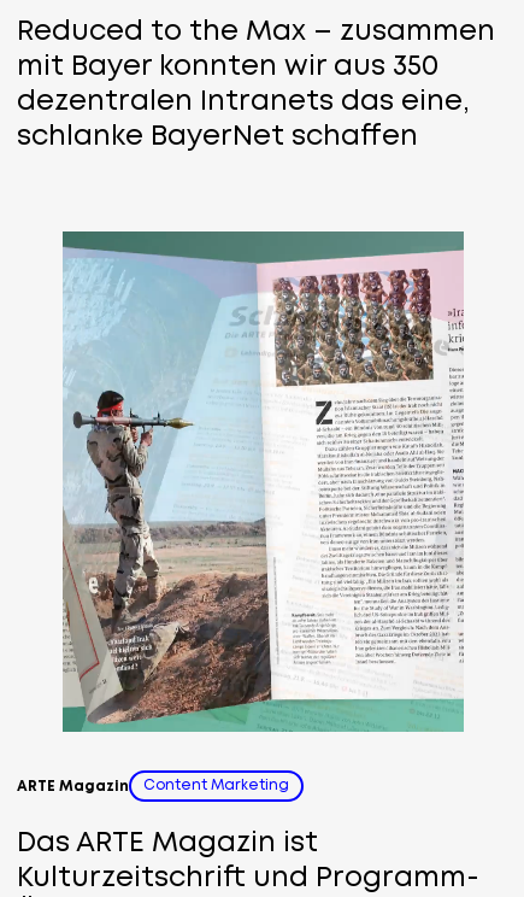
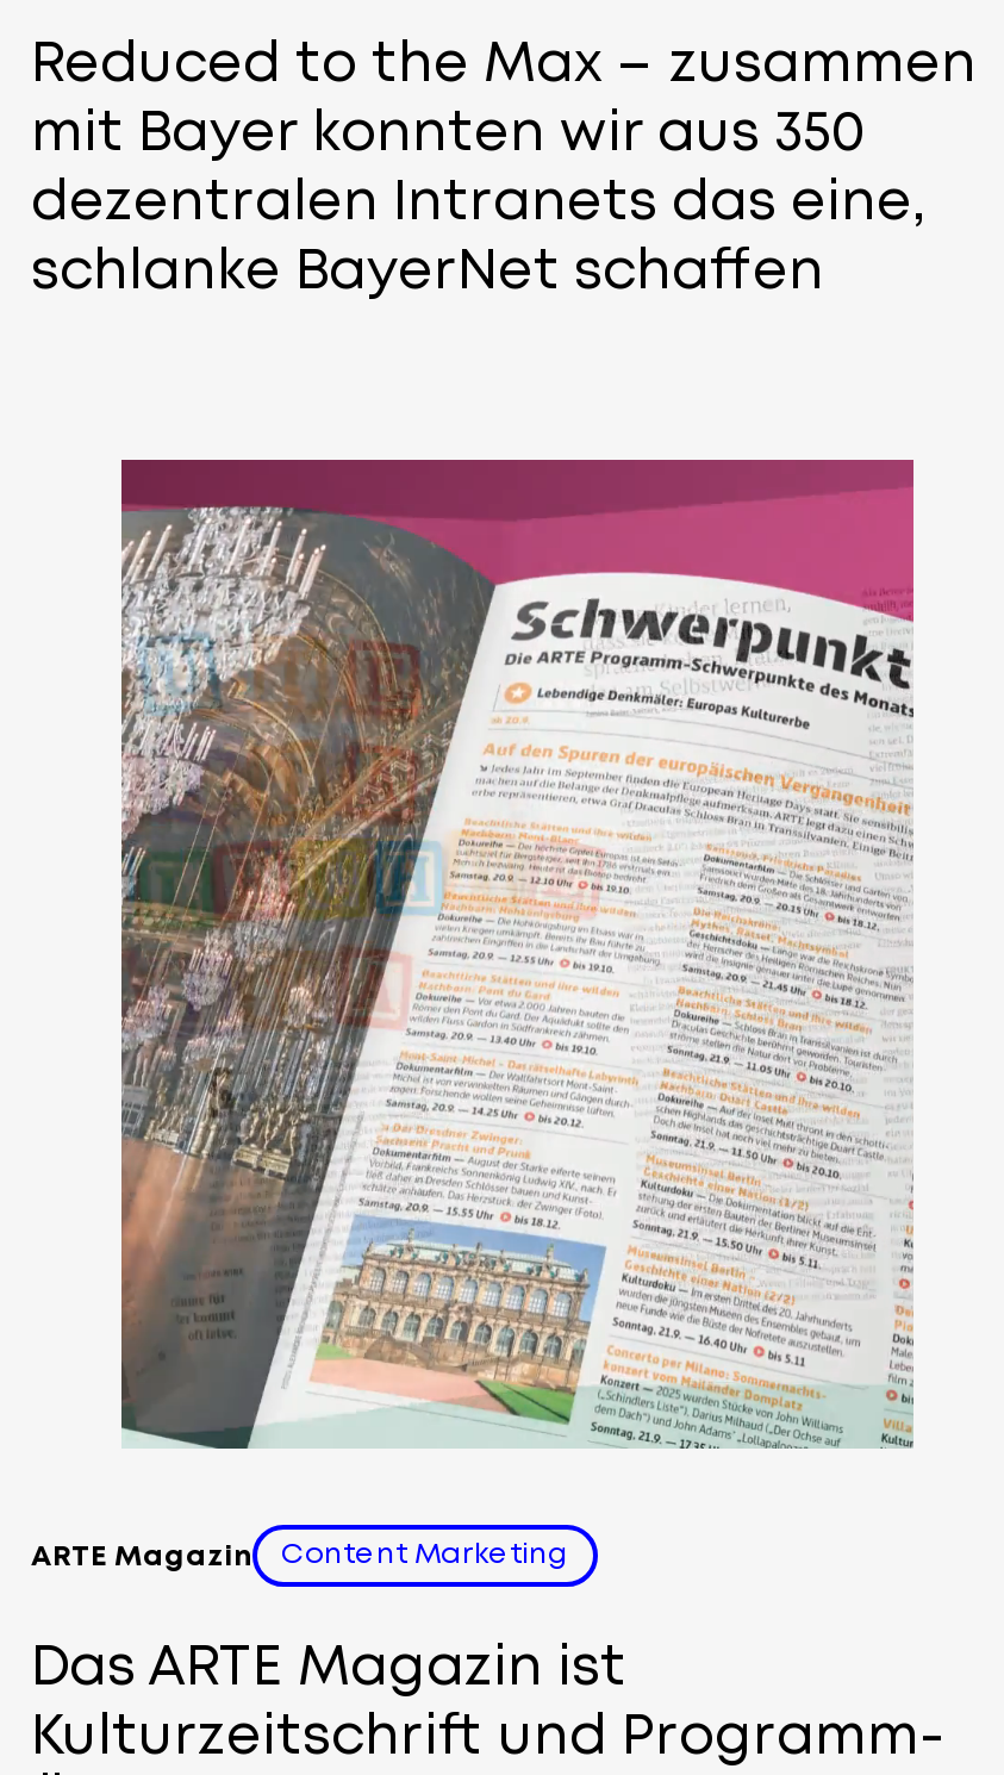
[61,231,465,733] [image] -> [119,457,917,1451] [image]

